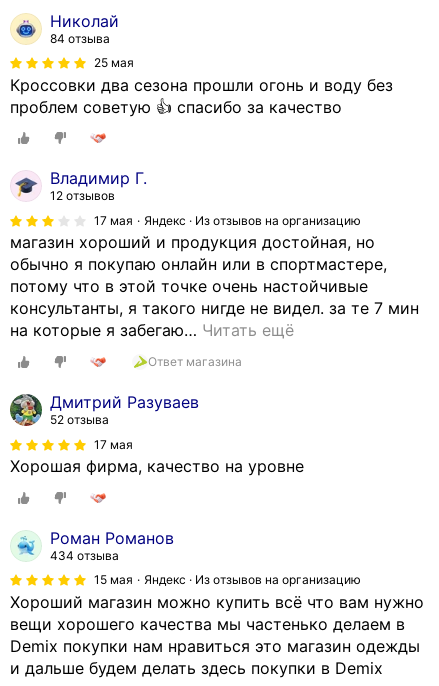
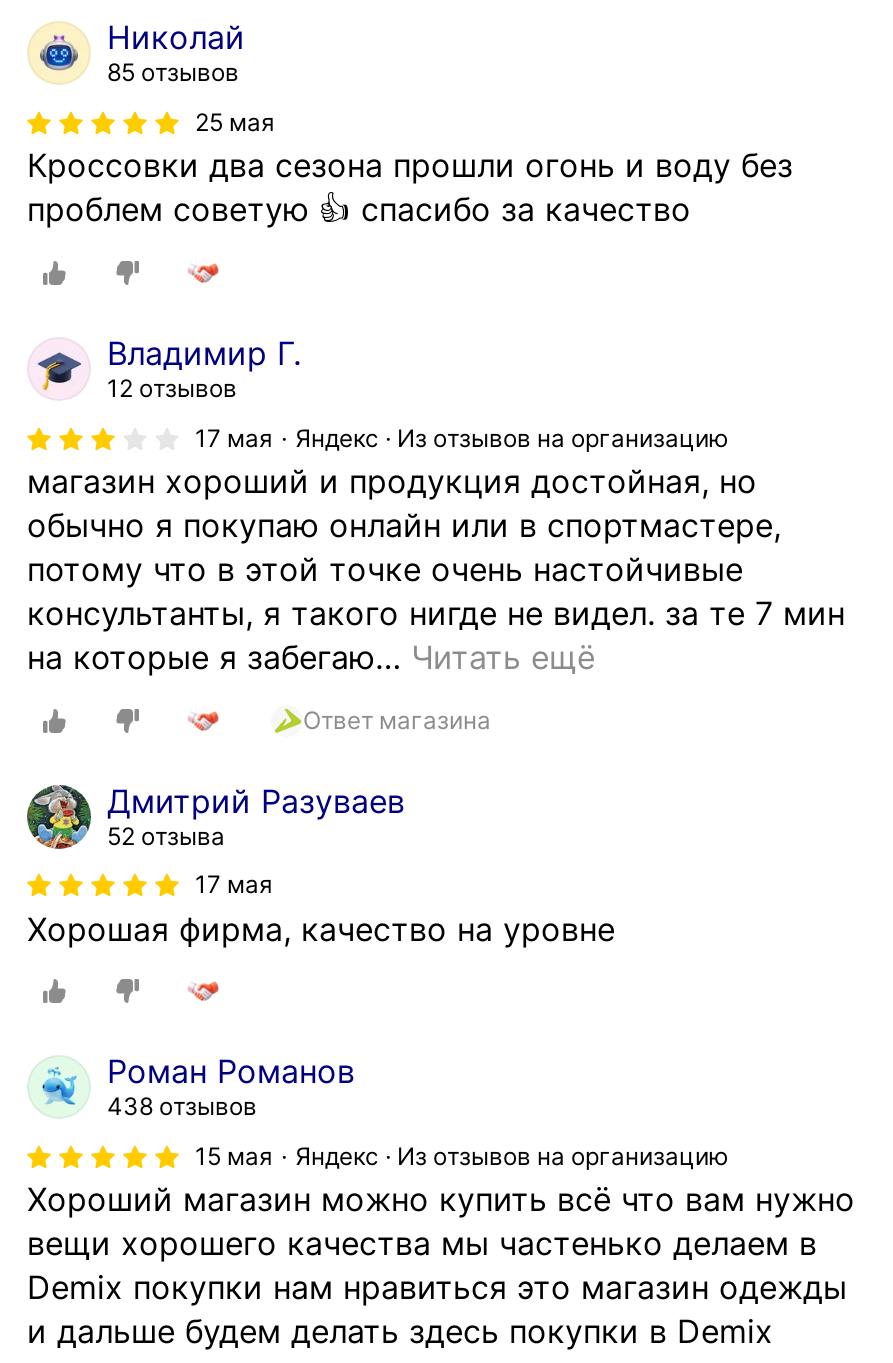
[50,31,110,46] 84 отзыва -> [107,57,239,87] 85 отзывов
[50,548,119,563] 434 отзыва -> [107,1091,257,1121] 438 отзывов

